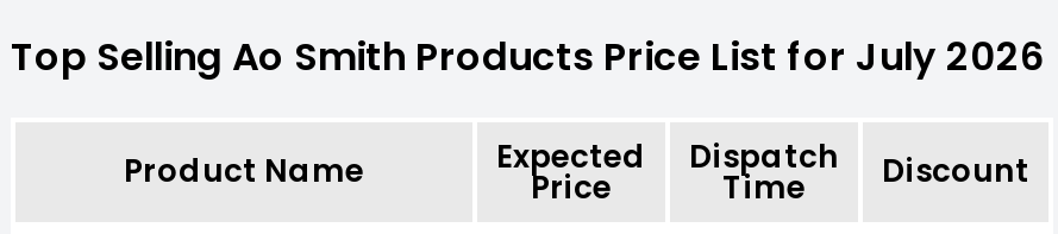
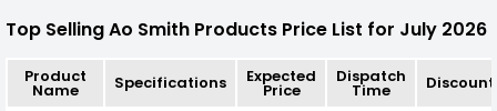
[124,148,364,194] Product Name -> [24,65,226,101] Product | Name | Specifications

